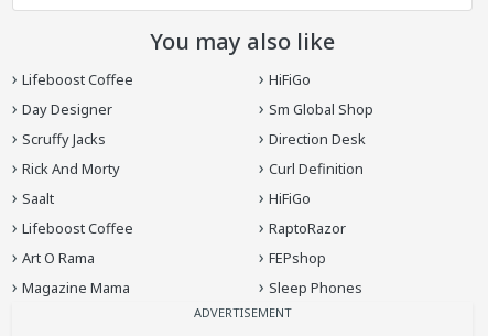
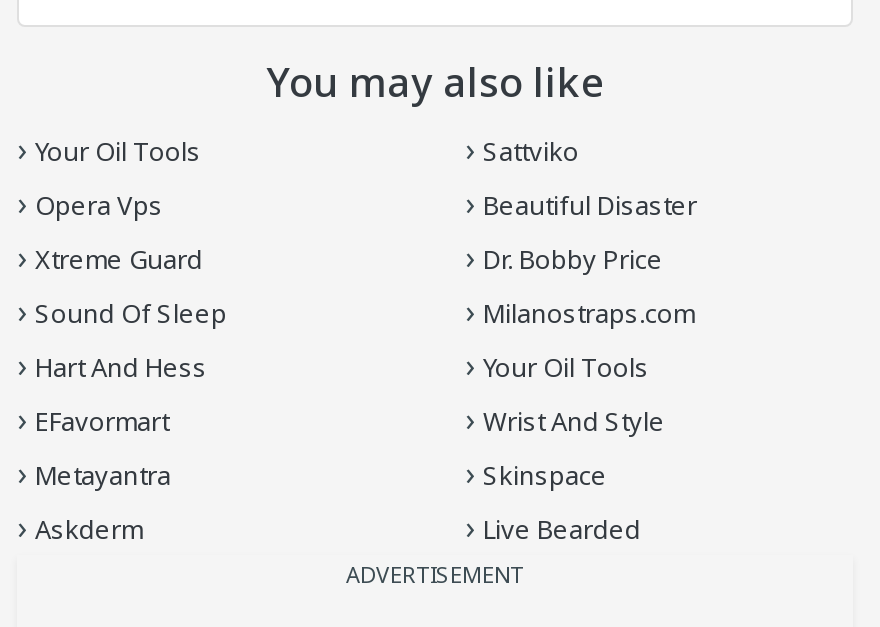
[12,66,373,298] › Lifeboost Coffee | › HiFiGo | › Day Designer | › Sm Global Shop | › Scruffy Jacks | › Direction Desk | › Rick And Morty | › Curl Definition | › Saalt | › HiFiGo | › Lifeboost Coffee | › RaptoRazor | › Art O Rama | › FEPshop | › Magazine Mama | › Sleep Phones -> [17,127,697,549] › Your Oil Tools | › Sattviko | › Opera Vps | › Beautiful Disaster | › Xtreme Guard | › Dr. Bobby Price | › Sound Of Sleep | › Milanostraps.com | › Hart And Hess | › Your Oil Tools | › EFavormart | › Wrist And Style | › Metayantra | › Skinspace | › Askderm | › Live Bearded

